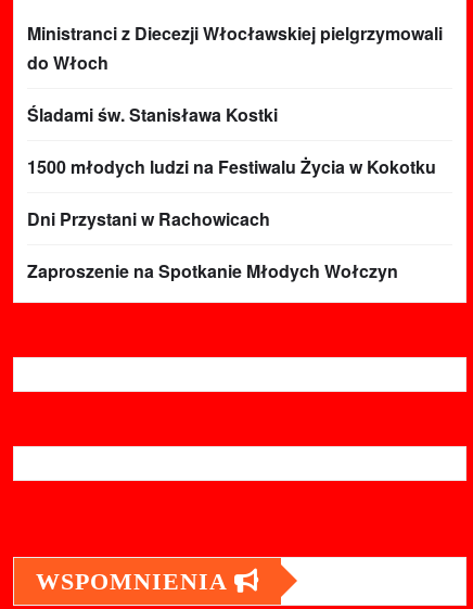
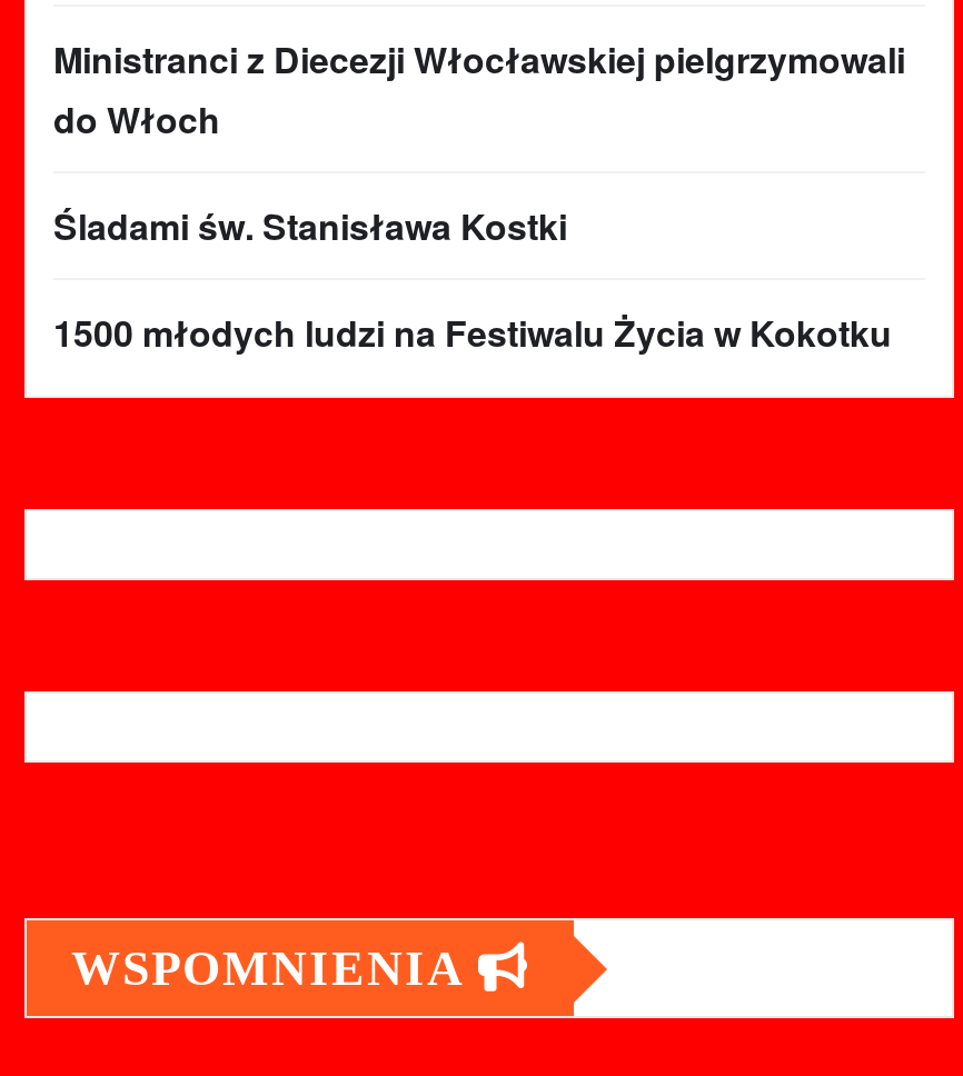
[27,206,398,283] Dni Przystani w Rachowicach | Zaproszenie na Spotkanie Młodych Wołczyn -> none

